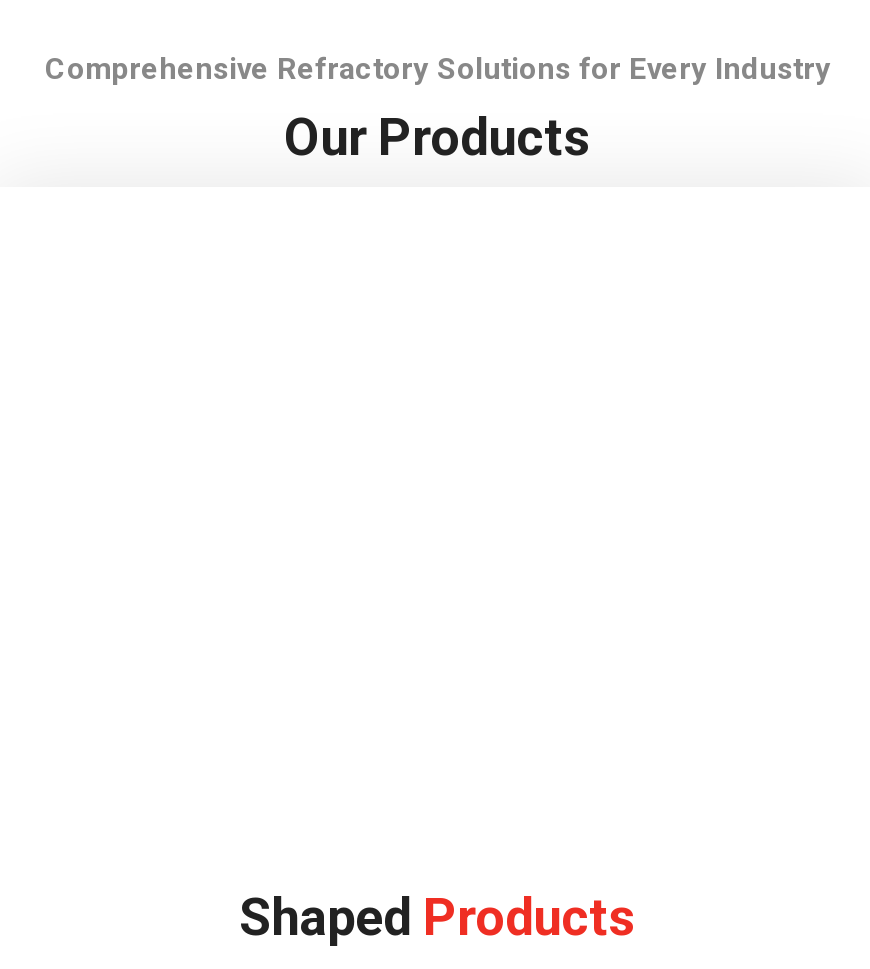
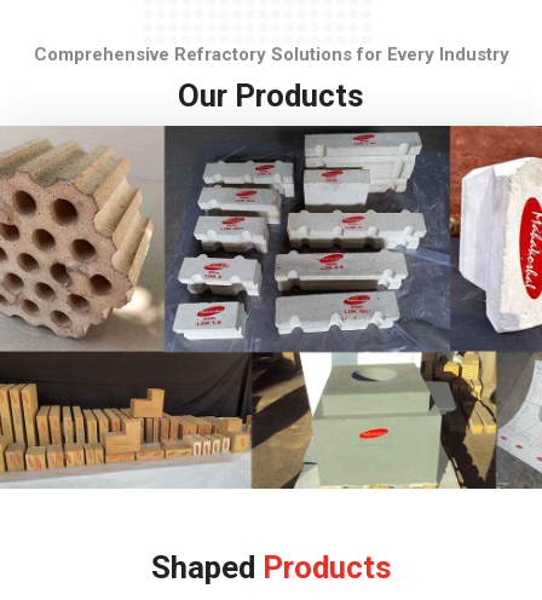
none -> [4,125,538,490] [image]

